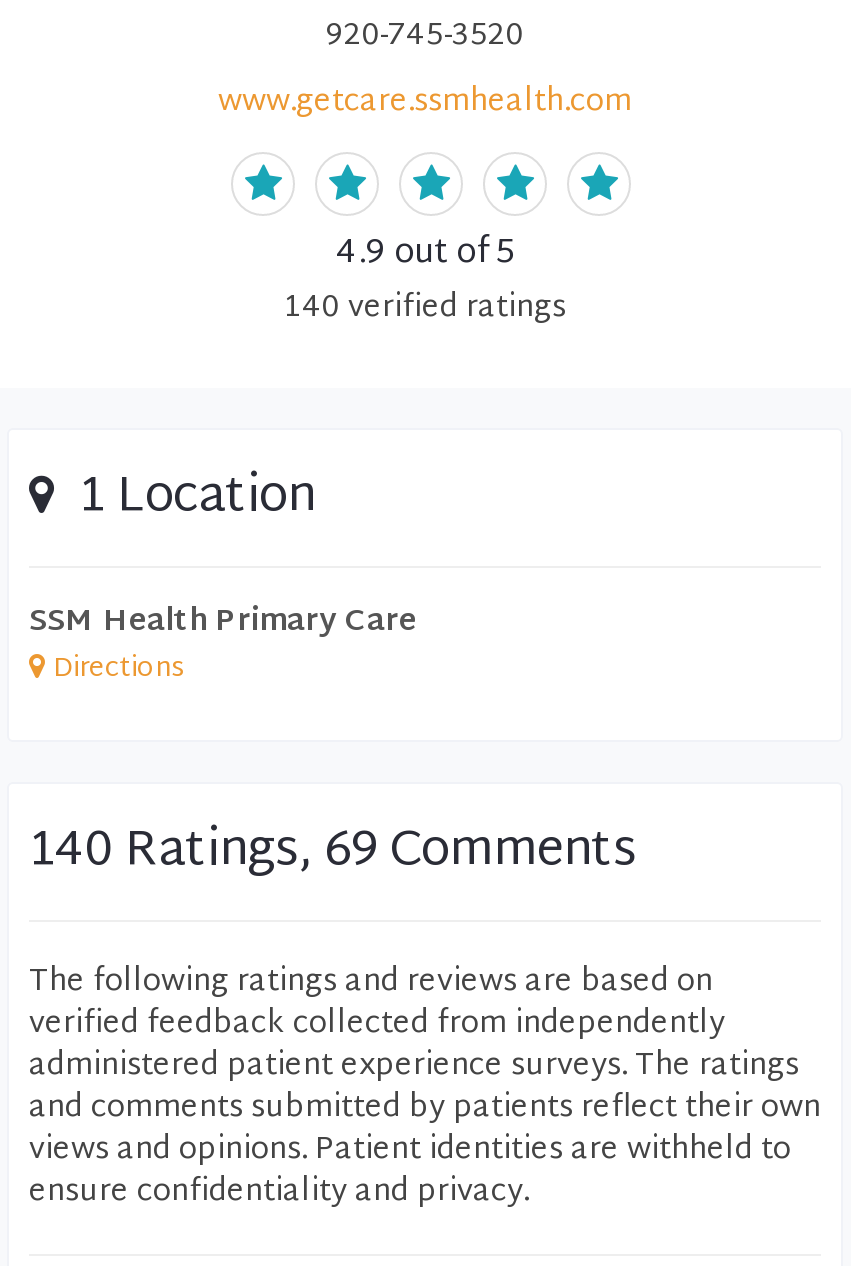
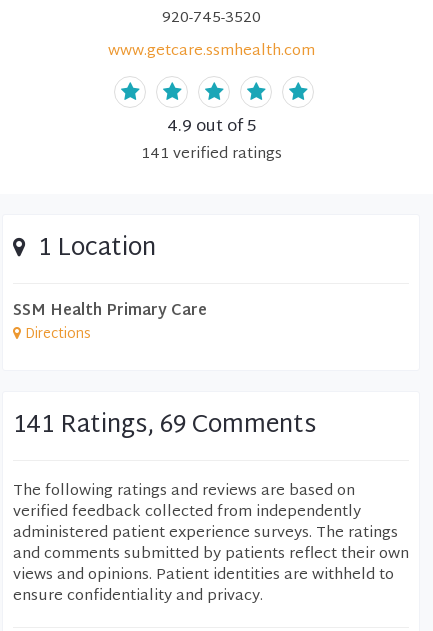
[284,282,566,336] 140 verified ratings -> [140,141,281,168] 141 verified ratings
[29,808,637,896] 140 Ratings, 69 Comments -> [13,404,316,448] 141 Ratings, 69 Comments

